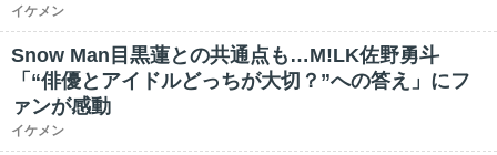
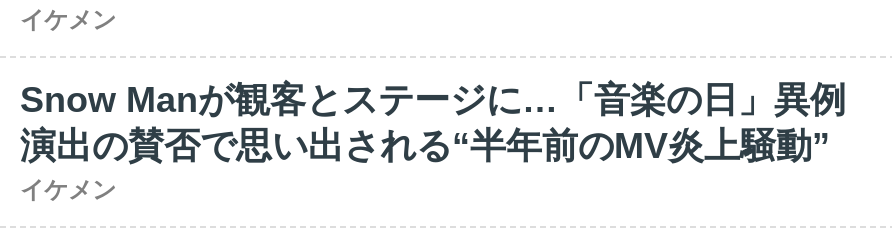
[11,44,470,117] Snow Man目黒蓮との共通点も…M!LK佐野勇斗 | 「“俳優とアイドルどっちが大切？”への答え」にフ | ァンが感動 -> [20,80,846,166] Snow Manが観客とステージに…「音楽の日」異例 | 演出の賛否で思い出される“半年前のMV炎上騒動”

